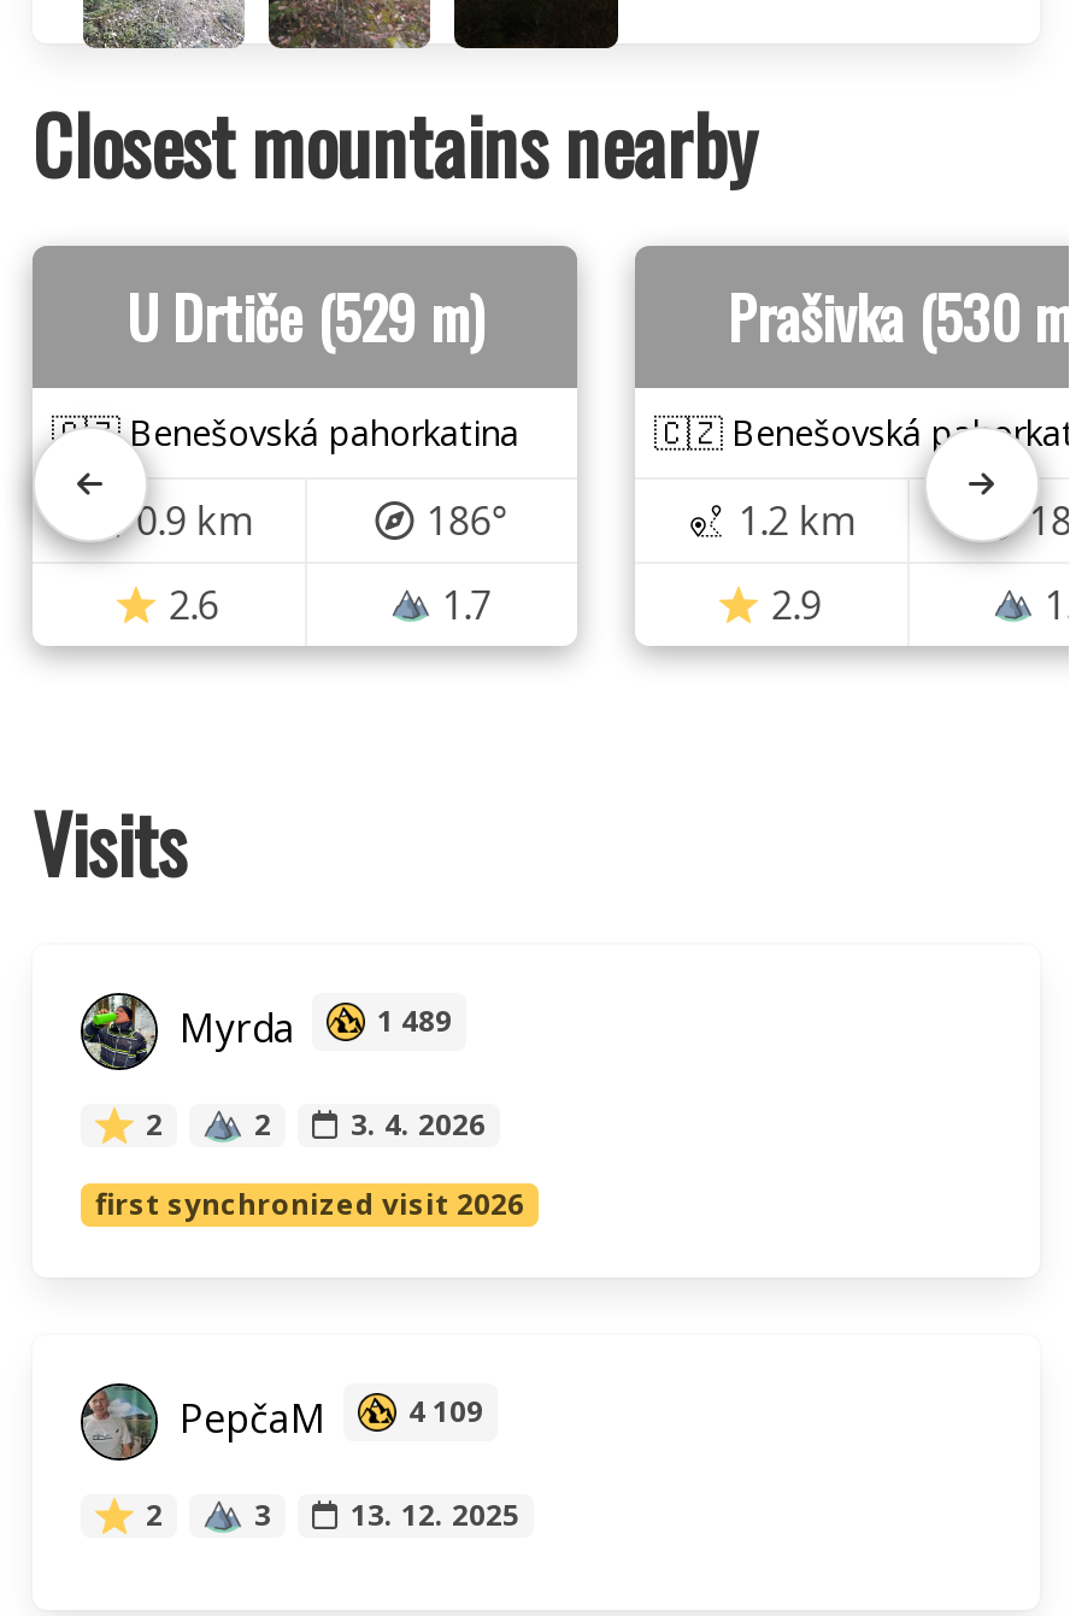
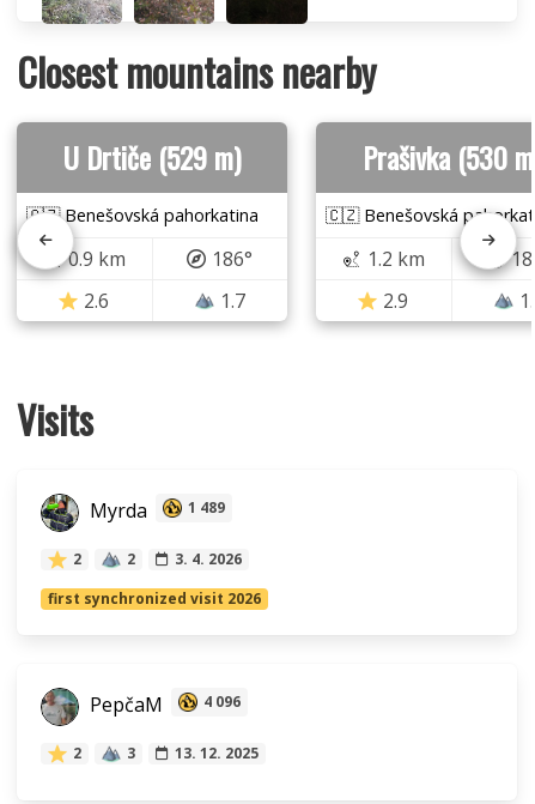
[170,1390,483,1443] PepčaM 4 109 -> [85,691,241,717] PepčaM 4 096

